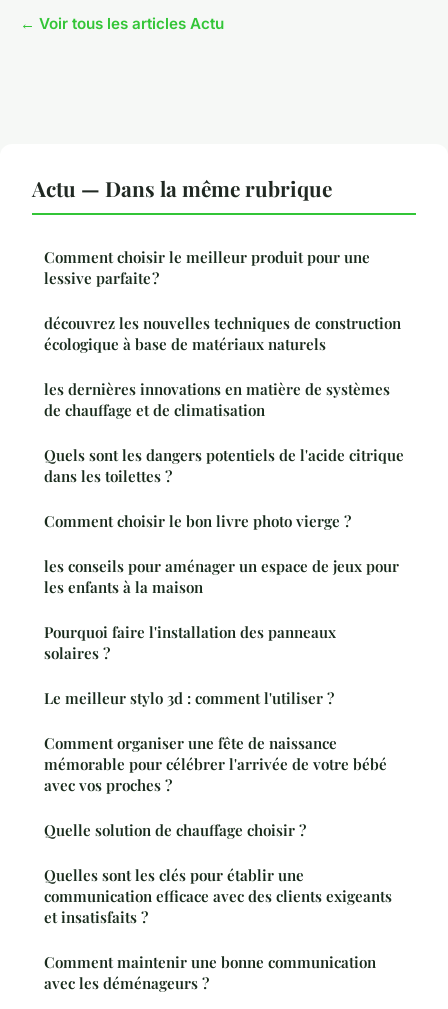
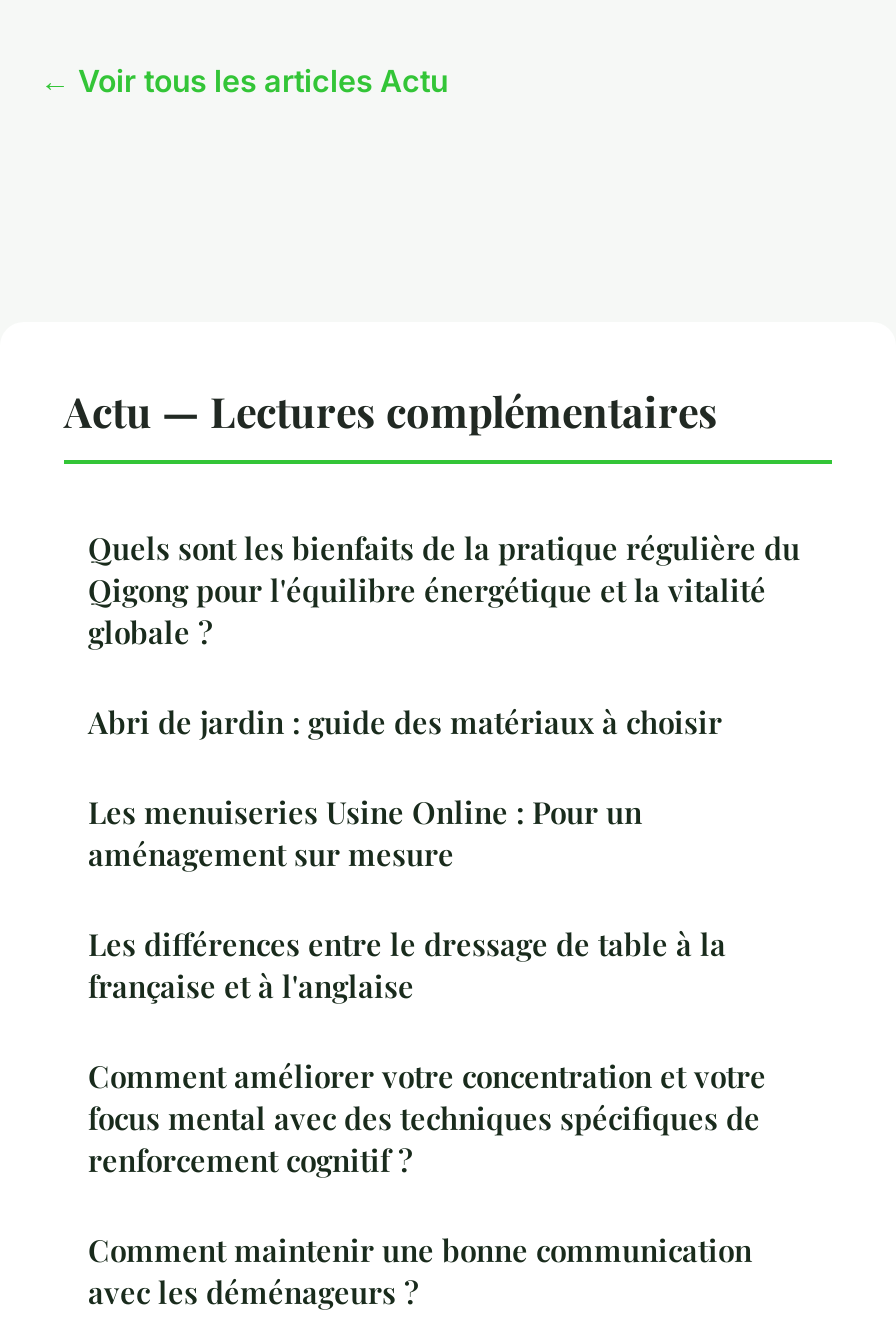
[32,174,404,927] Actu — Dans la même rubrique | Comment choisir le meilleur produit pour une | lessive parfaite ? | découvrez les nouvelles techniques de construction | écologique à base de matériaux naturels | les dernières innovations en matière de systèmes | de chauffage et de climatisation | Quels sont les dangers potentiels de l'acide citrique | dans les toilettes ? | Comment choisir le bon livre photo vierge ? | les conseils pour aménager un espace de jeux pour | les enfants à la maison | Pourquoi faire l'installation des panneaux | solaires ? | Le meilleur stylo 3d : comment l'utiliser ? | Comment organiser une fête de naissance | mémorable pour célébrer l'arrivée de votre bébé | avec vos proches ? | Quelle solution de chauffage choisir ? | Quelles sont les clés pour établir une | communication efficace avec des clients exigeants | et insatisfaits ? -> [64,382,800,1180] Actu — Lectures complémentaires | Quels sont les bienfaits de la pratique régulière du | Qigong pour l'équilibre énergétique et la vitalité | globale ? | Abri de jardin : guide des matériaux à choisir | Les menuiseries Usine Online : Pour un | aménagement sur mesure | Les différences entre le dressage de table à la | française et à l'anglaise | Comment améliorer votre concentration et votre | focus mental avec des techniques spécifiques de | renforcement cognitif ?

